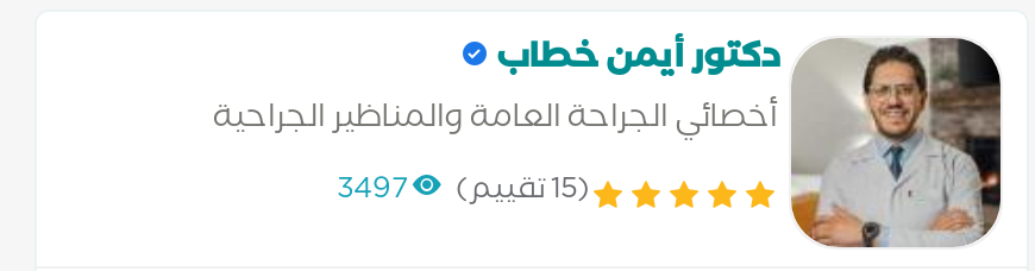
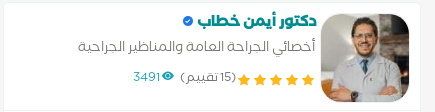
[337,166,408,221] 3497 -> [133,68,160,91] 3491

